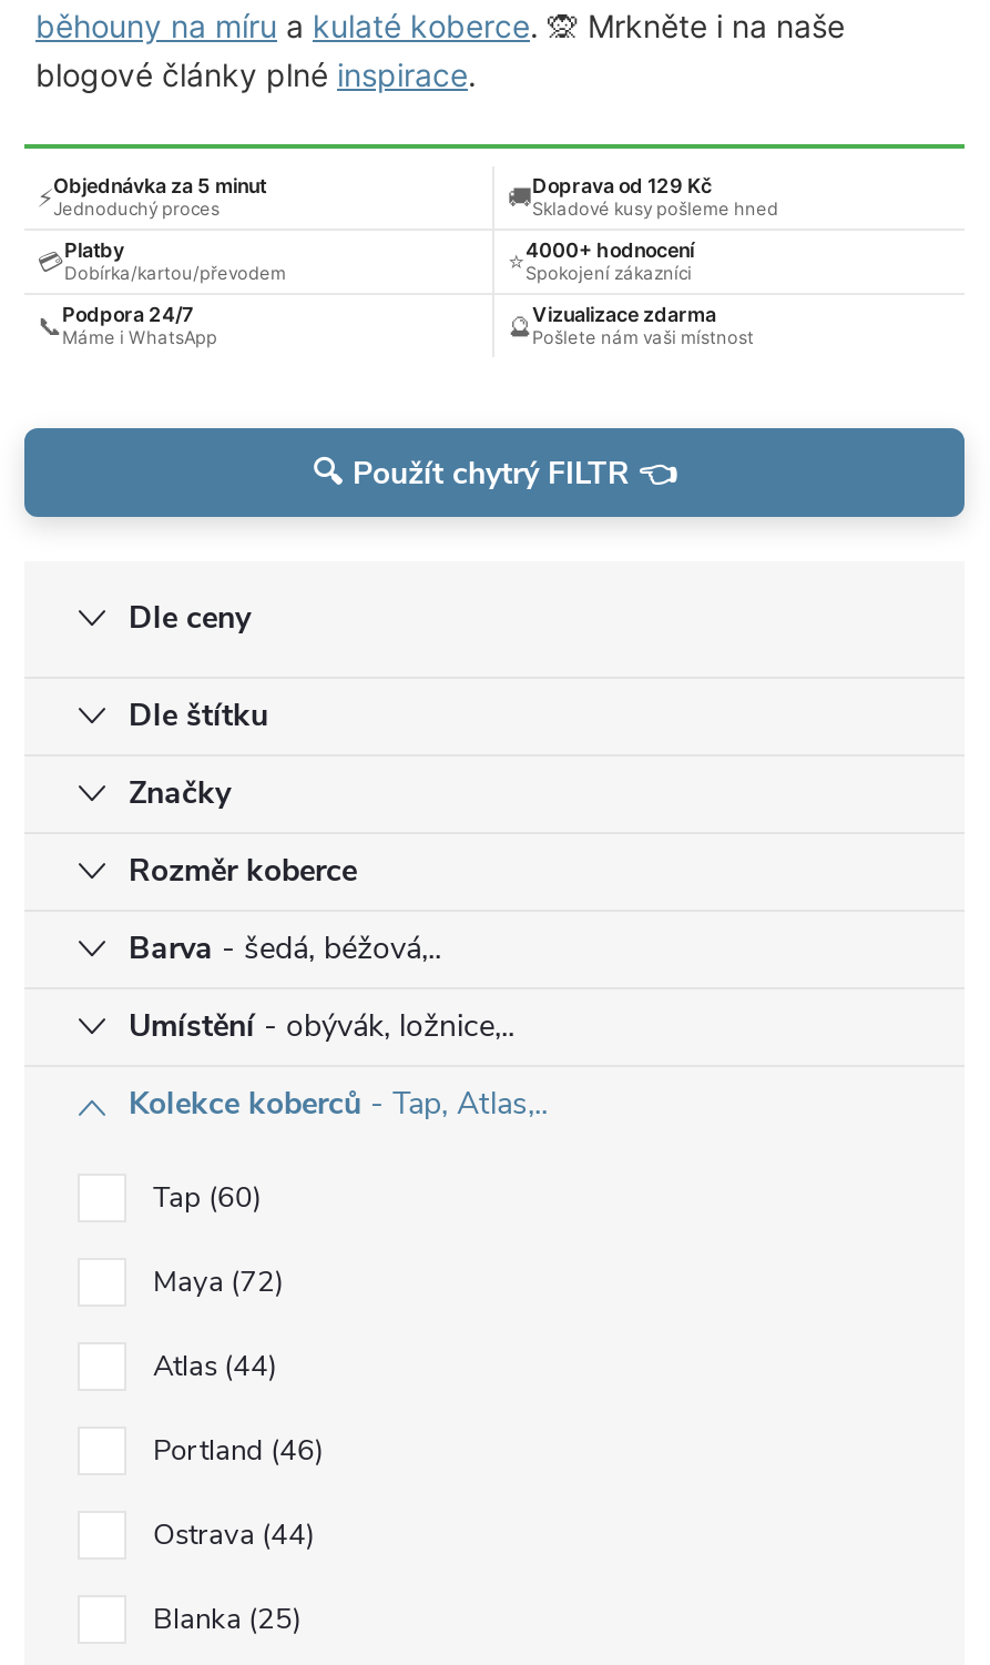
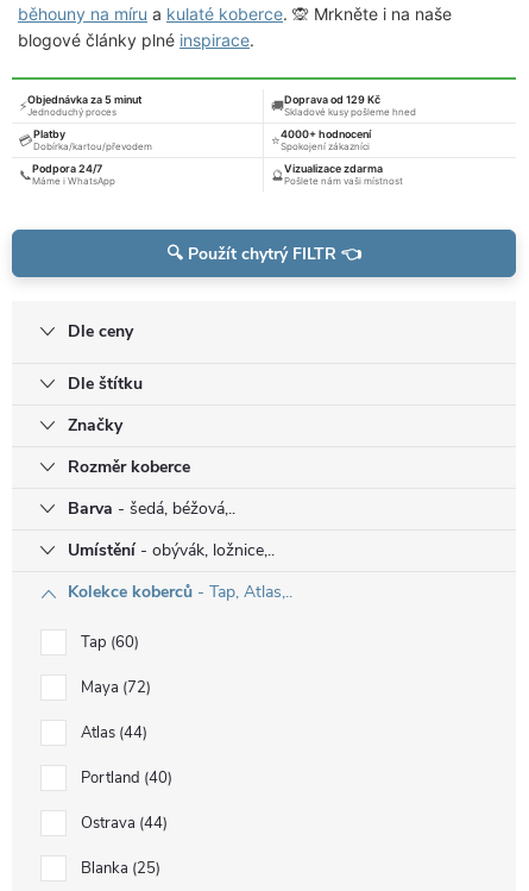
[153,1431,315,1471] Portland 46 -> [81,767,168,789] Portland 40

